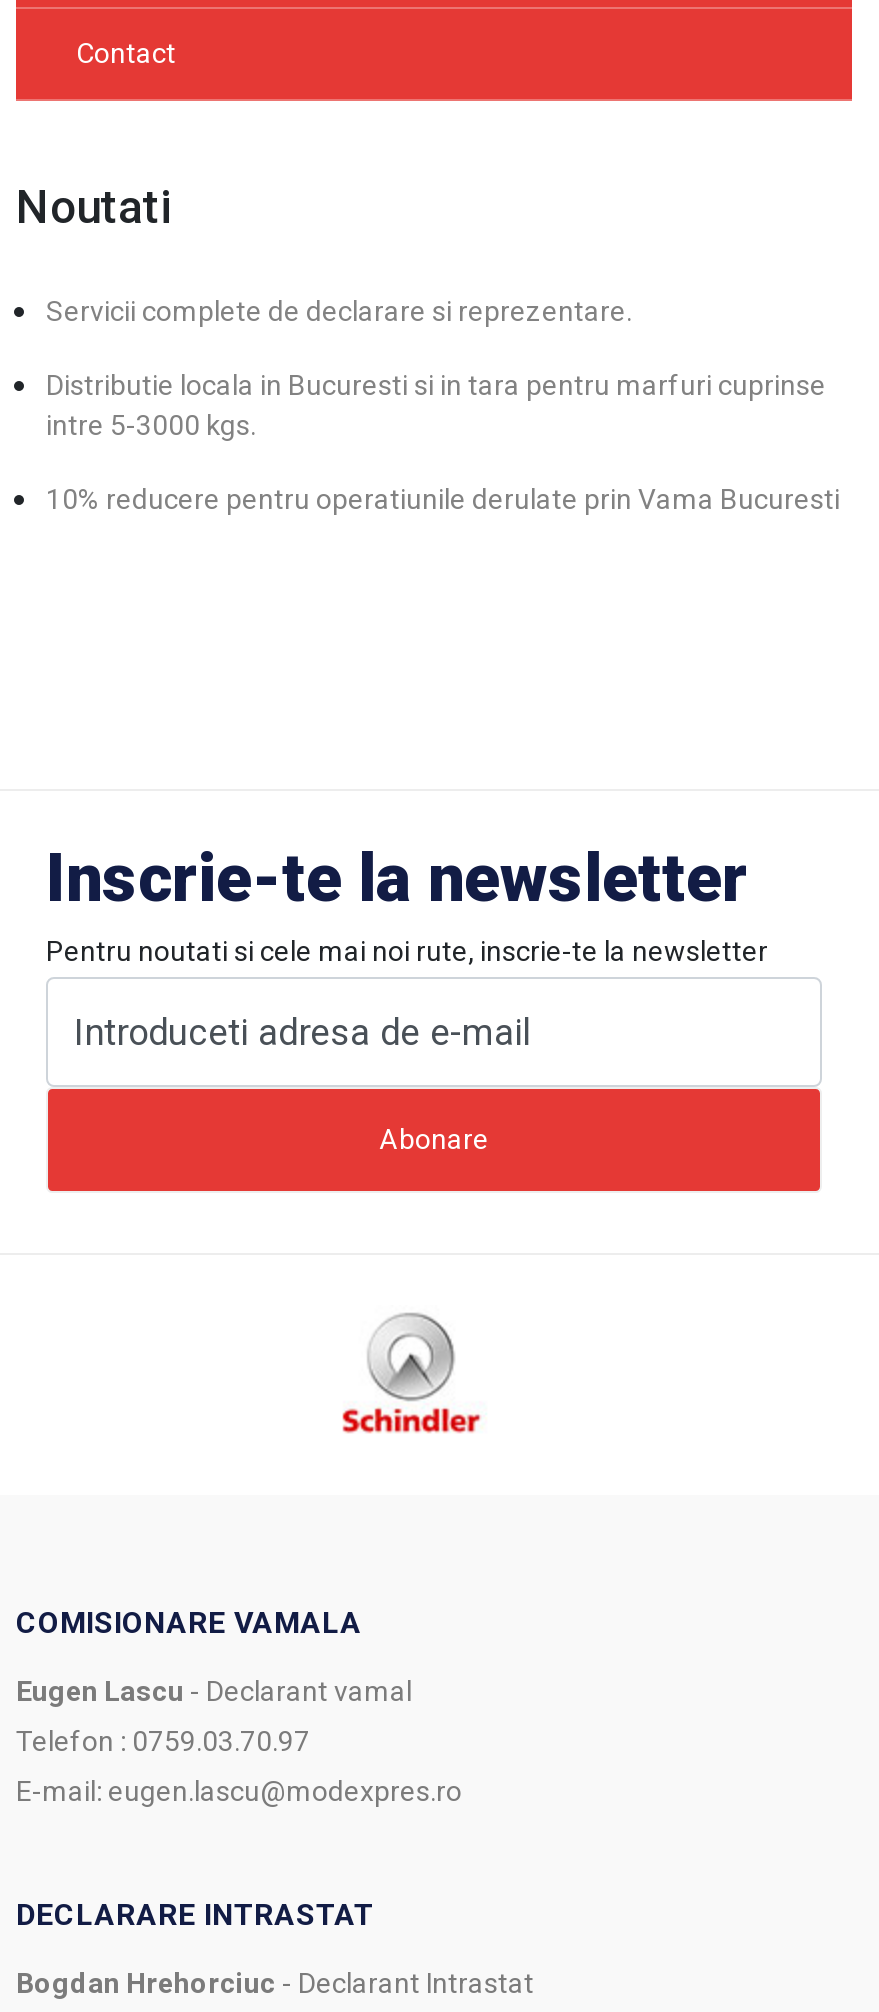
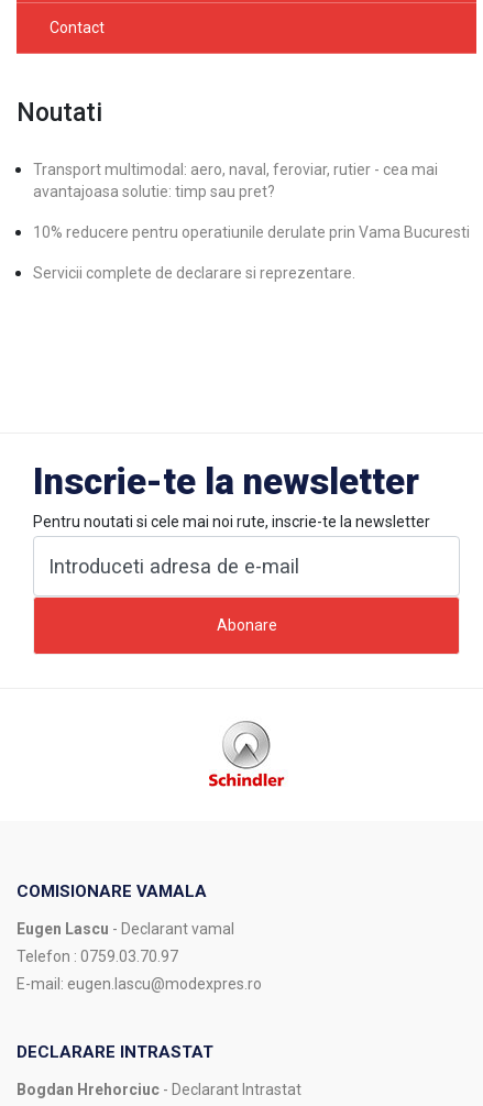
moved [46,295,632,327] -> [33,264,355,282]: Servicii complete de declarare si reprezentare.
[46,369,826,441] Distributie locala in Bucuresti si in tara pentru marfuri cuprinse | intre 5-3000 kgs. -> [33,161,438,200] Transport multimodal: aero, naval, feroviar, rutier - cea mai | avantajoasa solutie: timp sau pret?
moved [46,483,840,515] -> [33,223,470,241]: 10% reducere pentru operatiunile derulate prin Vama Bucuresti
[340,1313,502,1435] [image] -> [196,721,285,788] [image]

